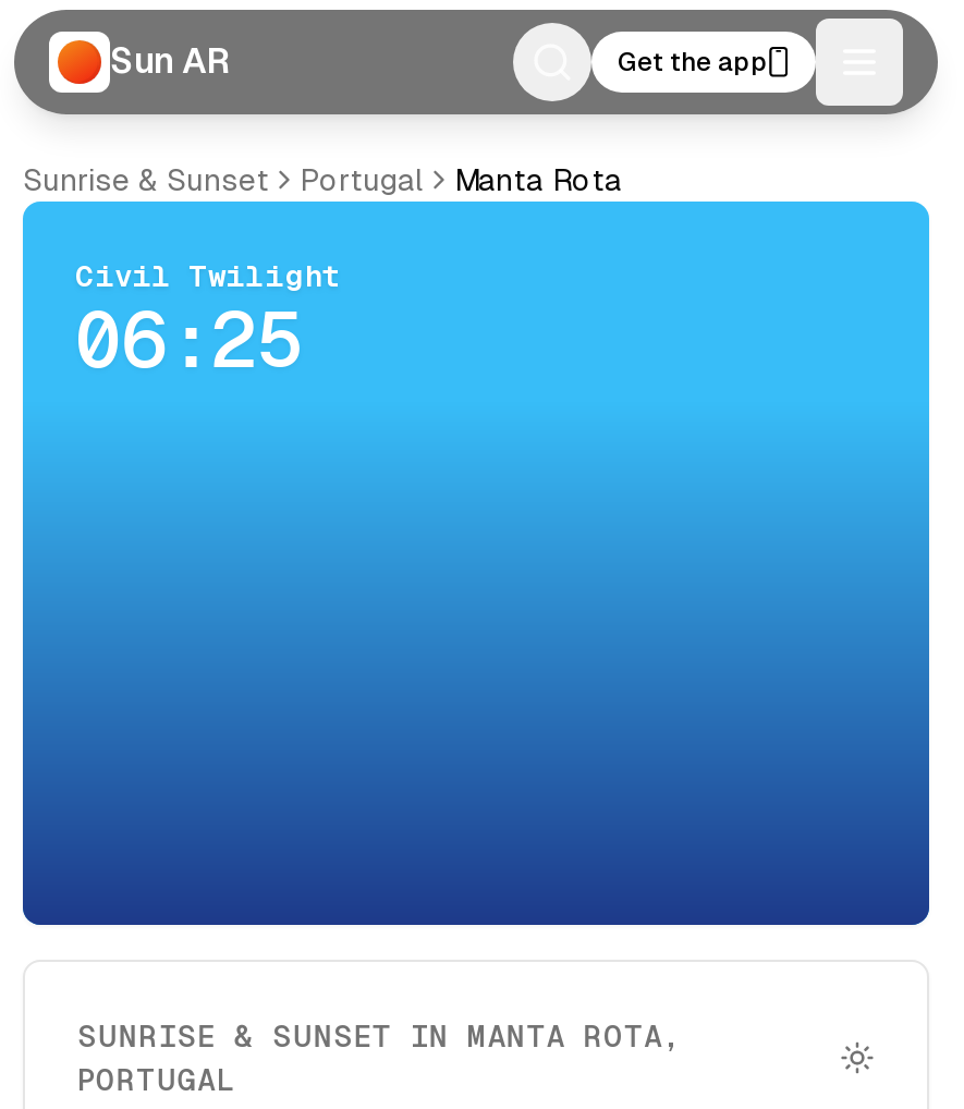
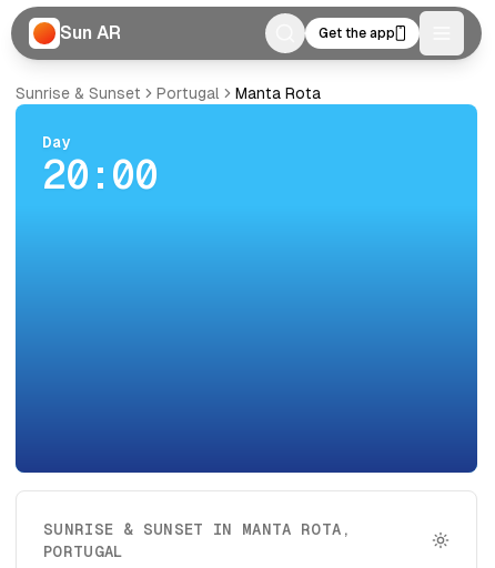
[75,258,339,385] Civil Twilight | 06:25 -> [42,133,158,197] Day | 20:00

